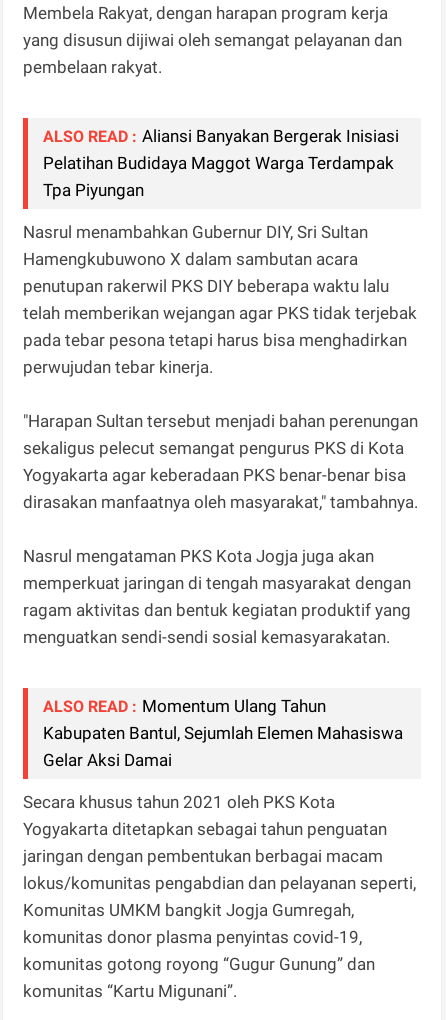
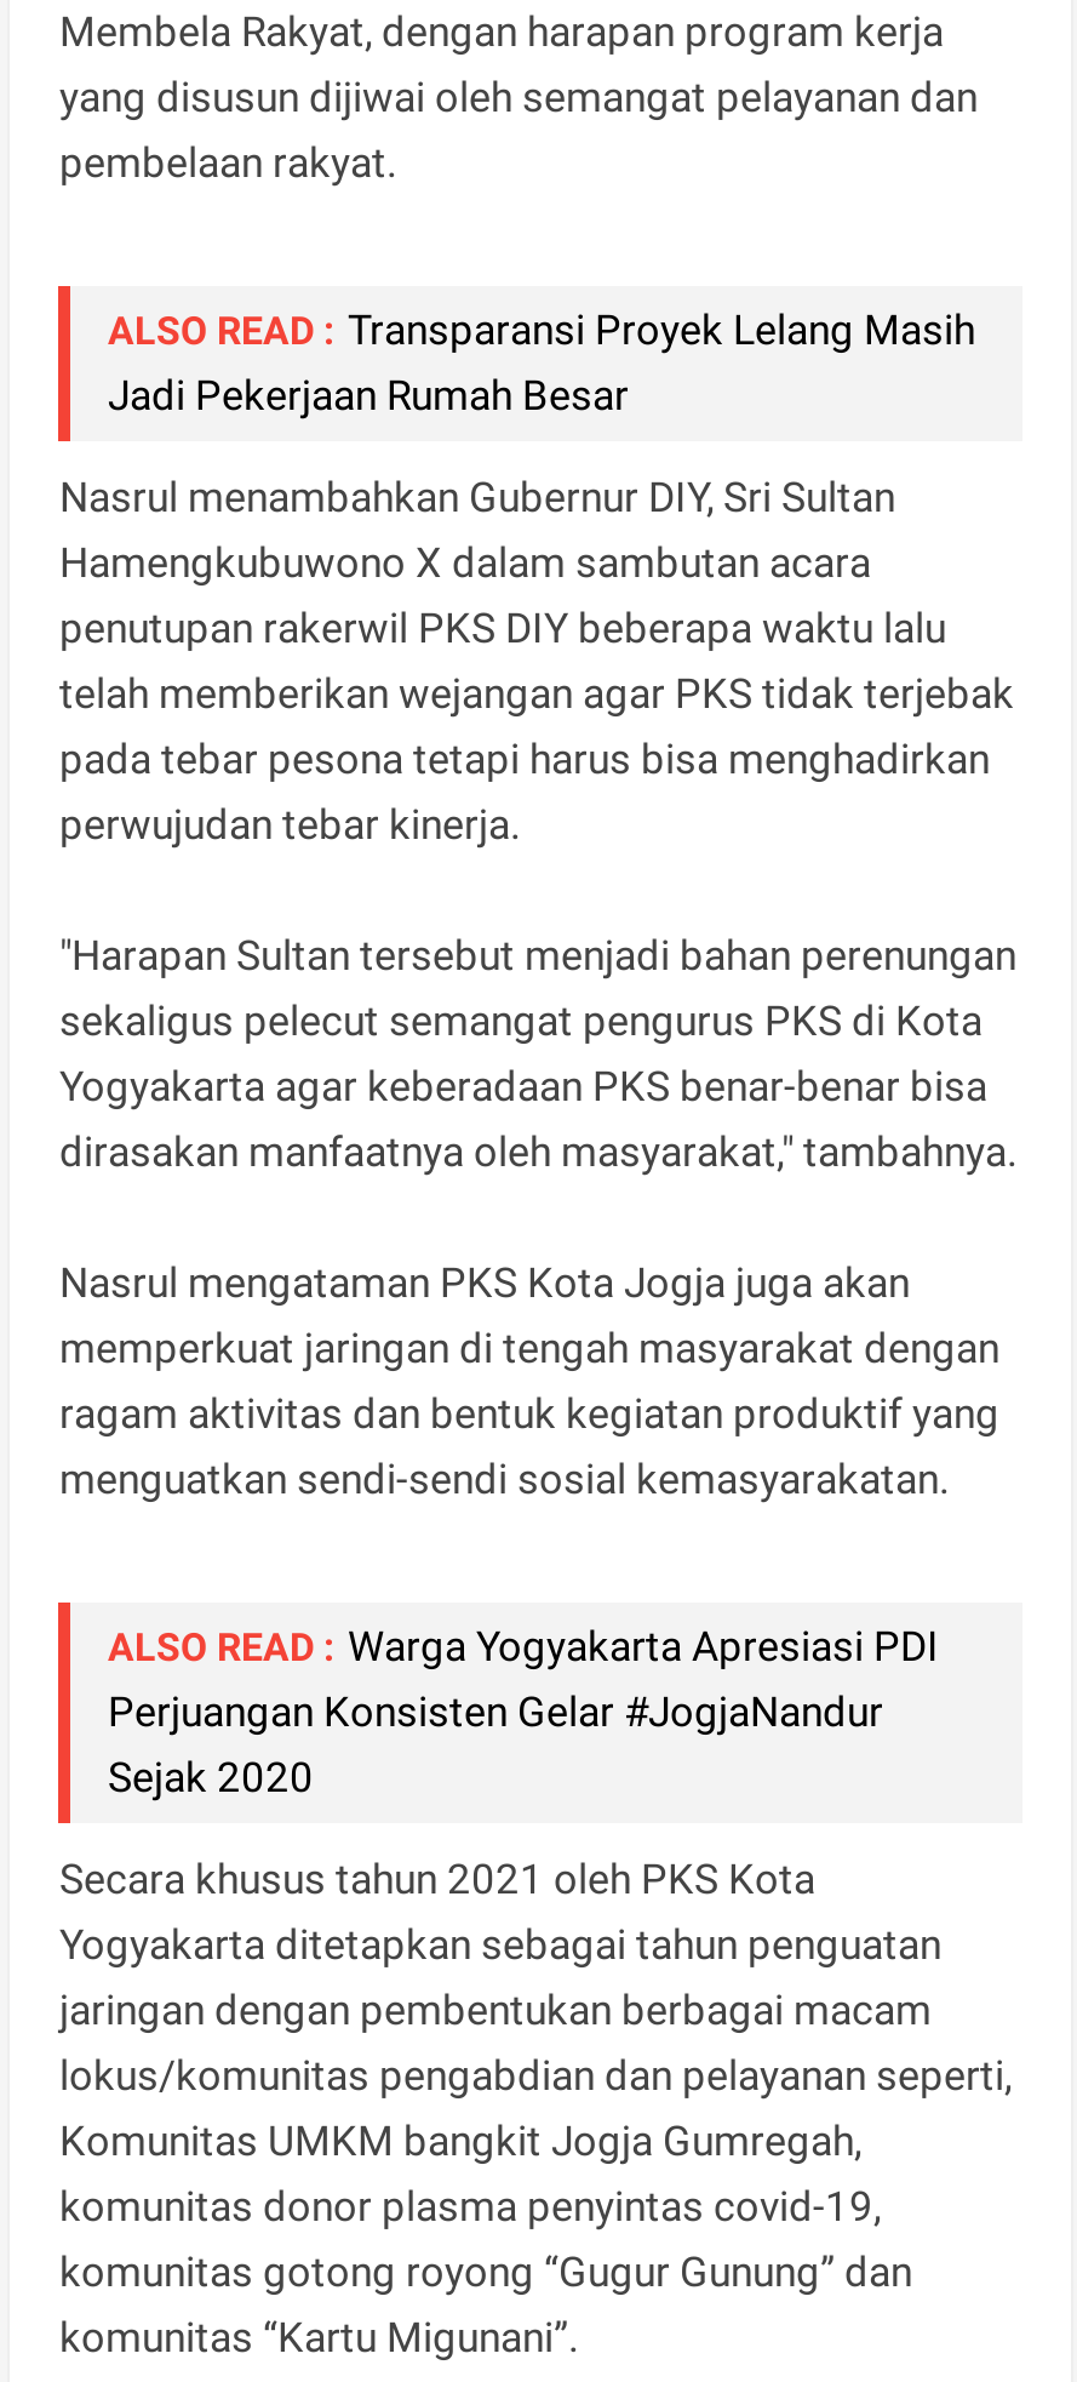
[43,126,399,200] ALSO READ : Aliansi Banyakan Bergerak Inisiasi | Pelatihan Budidaya Maggot Warga Terdampak | Tpa Piyungan -> [108,306,975,420] ALSO READ : Transparansi Proyek Lelang Masih | Jadi Pekerjaan Rumah Besar
[43,696,403,770] ALSO READ : Momentum Ulang Tahun | Kabupaten Bantul, Sejumlah Elemen Mahasiswa | Gelar Aksi Damai -> [108,1623,939,1802] ALSO READ : Warga Yogyakarta Apresiasi PDI | Perjuangan Konsisten Gelar #JogjaNandur | Sejak 2020

